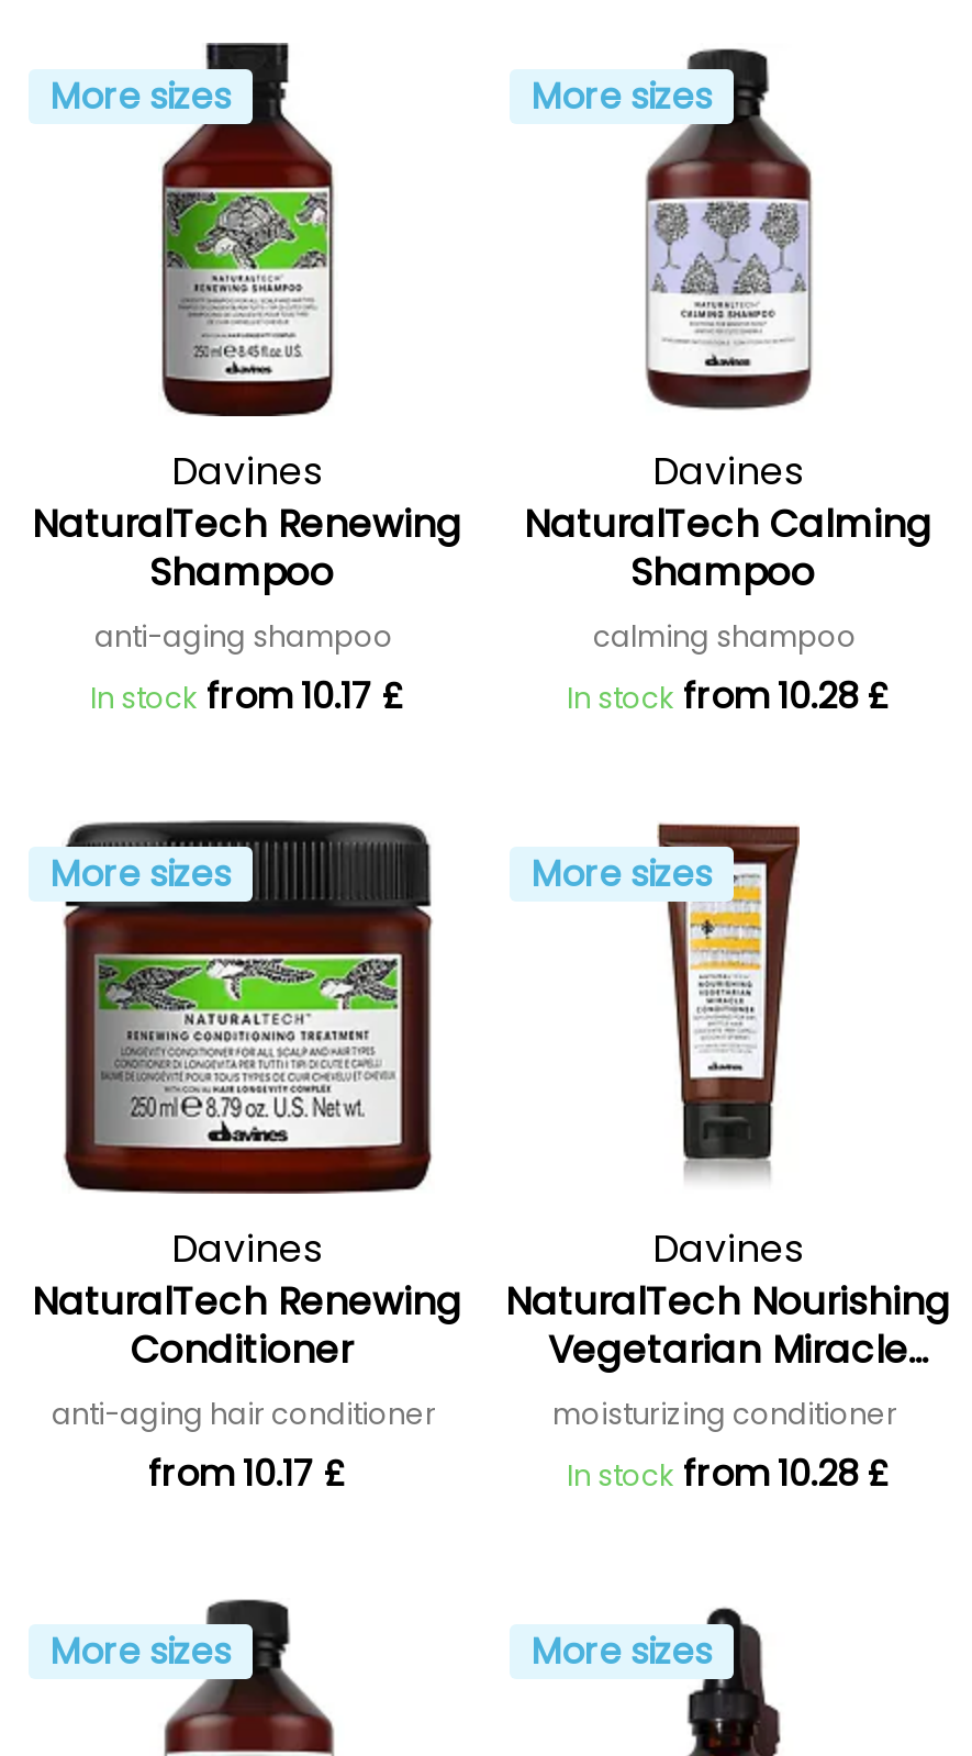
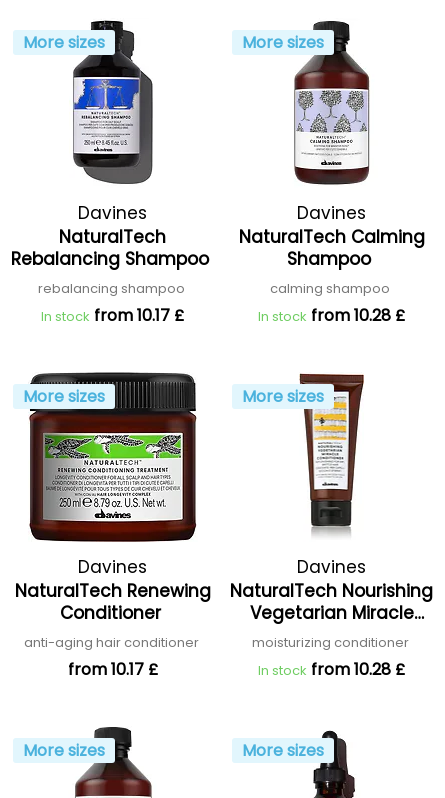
[32,41,462,658] [image] | NaturalTech Renewing | Shampoo | anti-aging shampoo -> [11,18,214,298] [image] | NaturalTech | Rebalancing Shampoo | rebalancing shampoo

